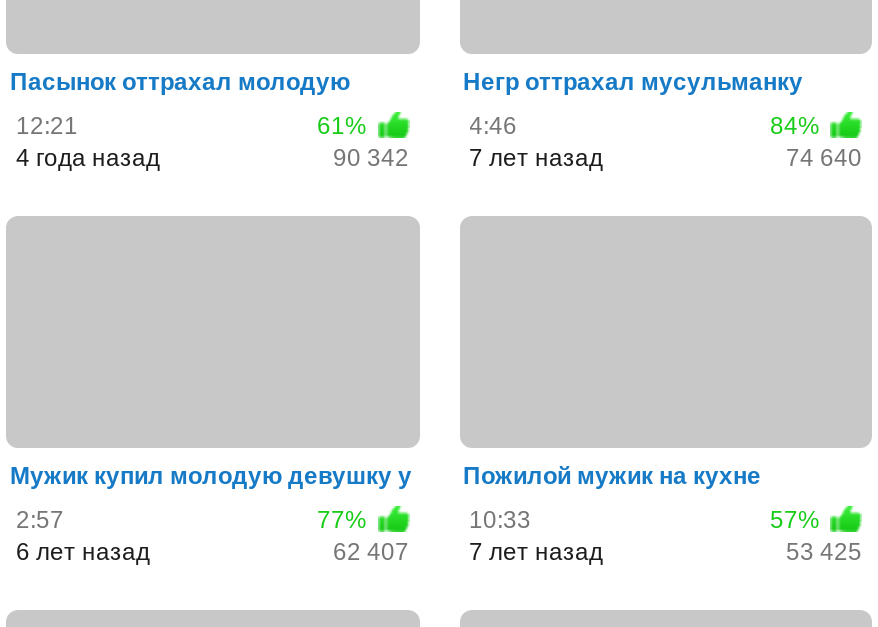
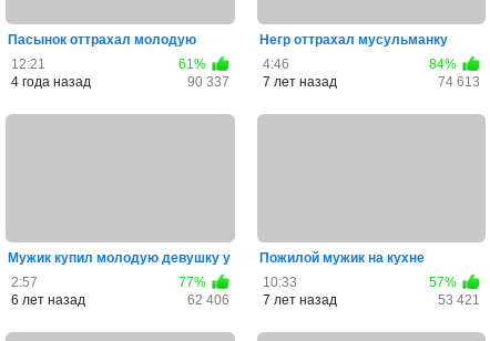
[333,144,409,172] 90 342 -> [187,74,229,90] 90 337
[786,144,862,172] 74 640 -> [438,74,480,90] 74 613
[333,537,409,565] 62 407 -> [187,292,229,307] 62 406
[786,537,862,565] 53 425 -> [438,292,480,307] 53 421

